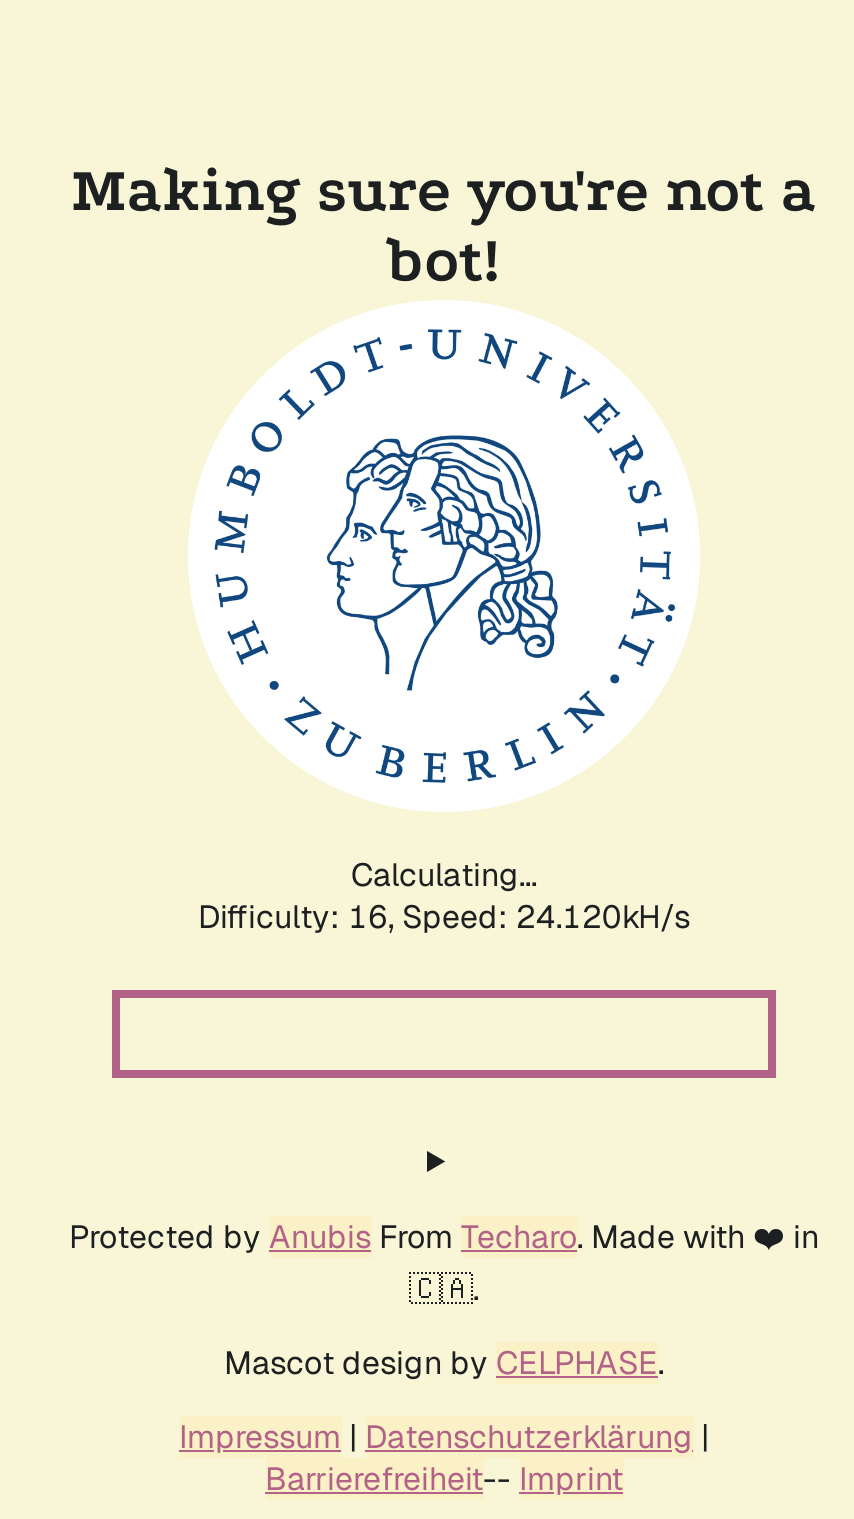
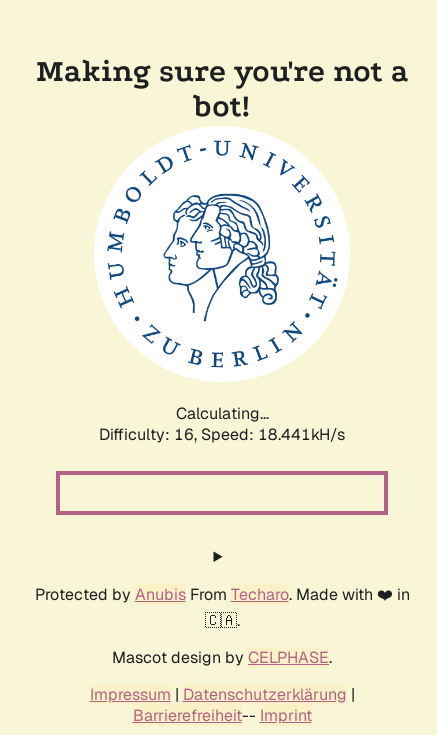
[198,896,690,938] Difficulty: 16, Speed: 24.120kH/s -> [99,424,345,445] Difficulty: 16, Speed: 18.441kH/s

